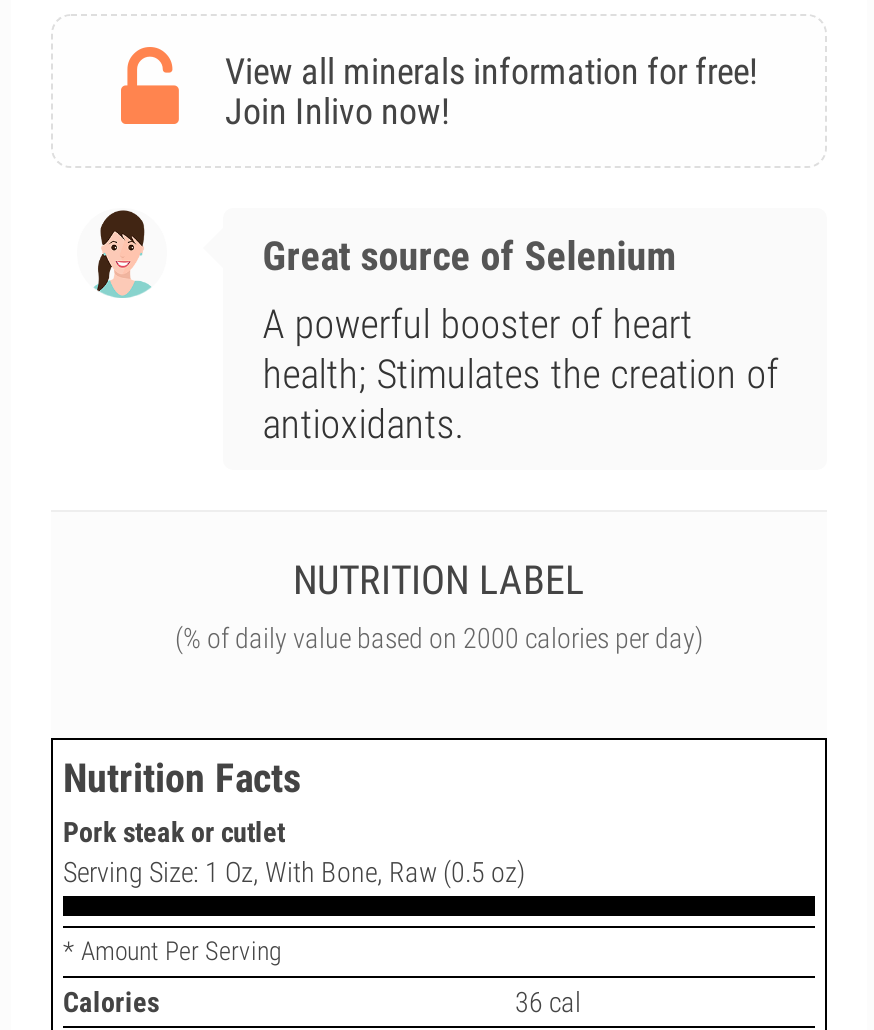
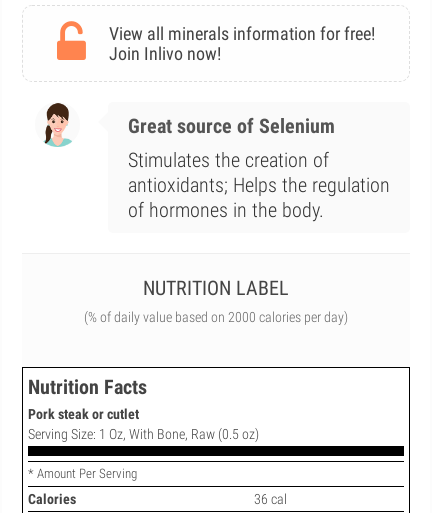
[263,300,779,448] A powerful booster of heart | health; Stimulates the creation of | antioxidants. -> [128,148,390,222] Stimulates the creation of | antioxidants; Helps the regulation | of hormones in the body.

